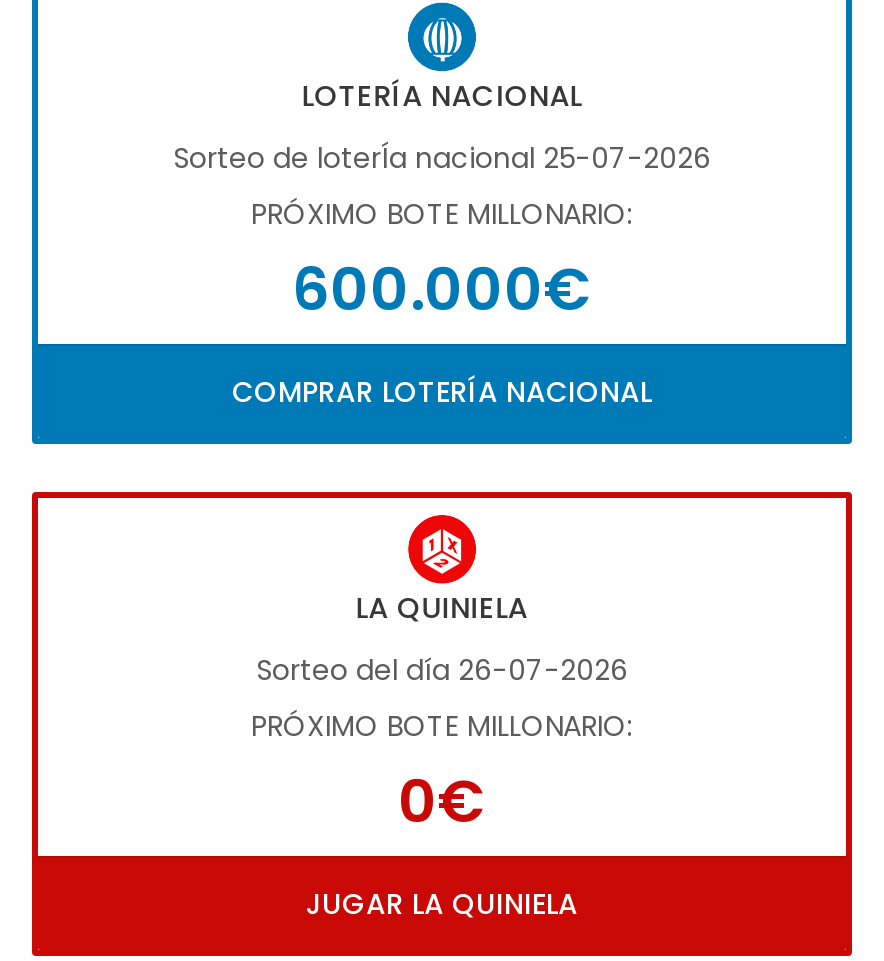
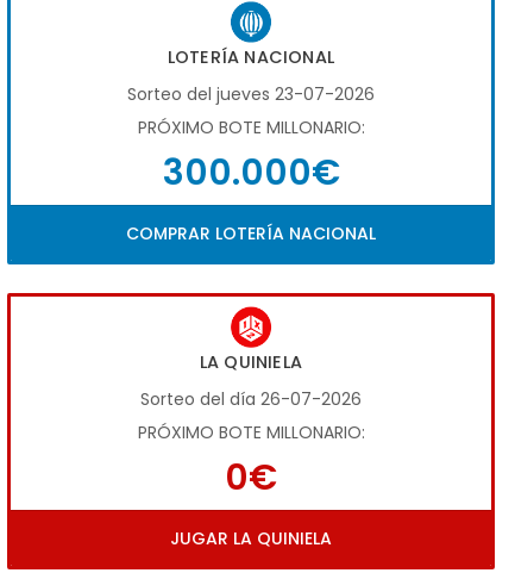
[173,138,711,178] Sorteo de loterÍa nacional 25-07-2026 -> [127,82,375,106] Sorteo del jueves 23-07-2026
[292,248,592,330] 600.000€ -> [162,147,340,196] 300.000€

